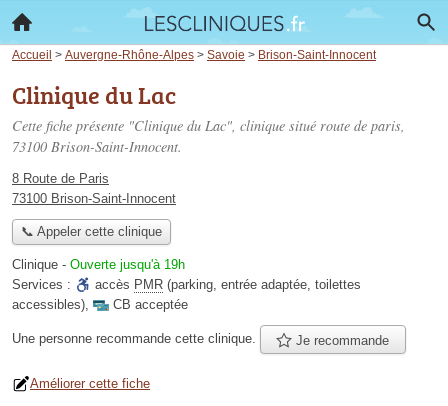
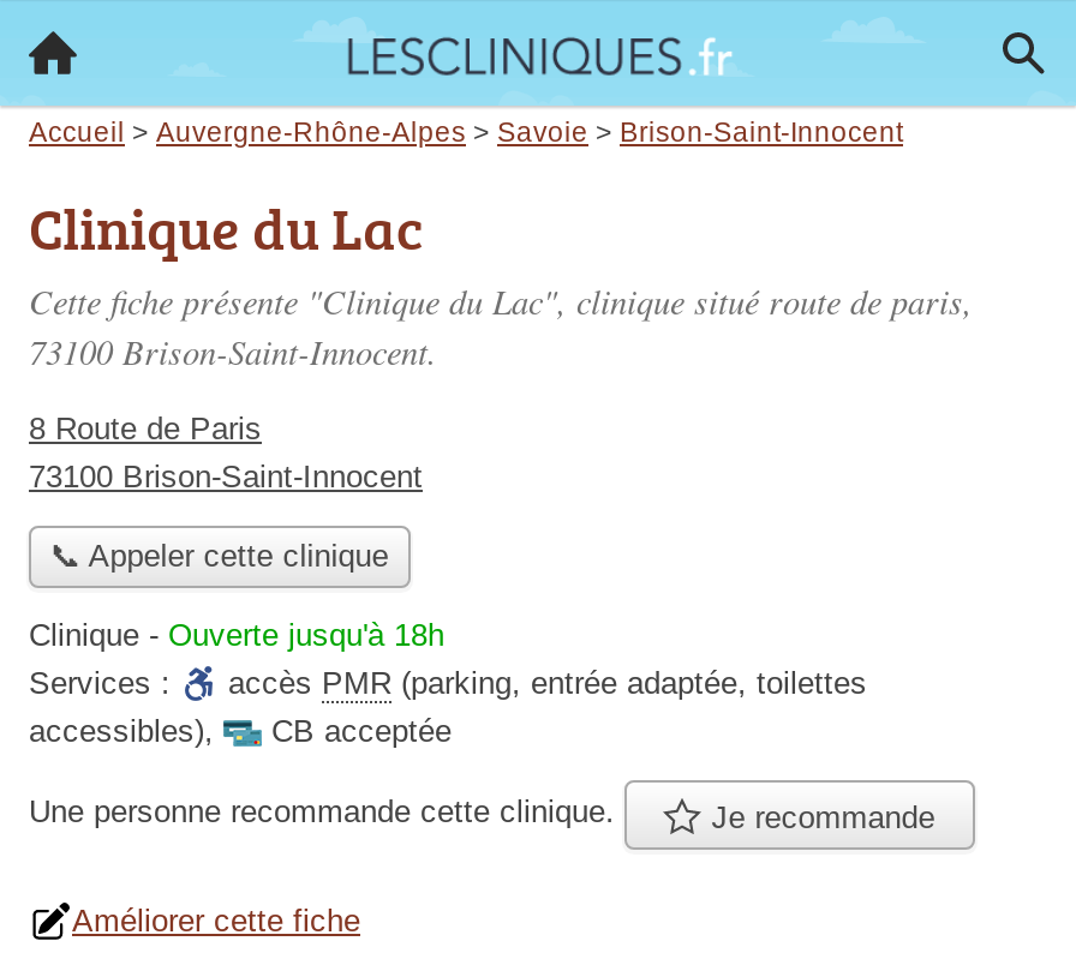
[12,257,185,272] Clinique - Ouverte jusqu'à 19h -> [29,618,444,654] Clinique - Ouverte jusqu'à 18h

